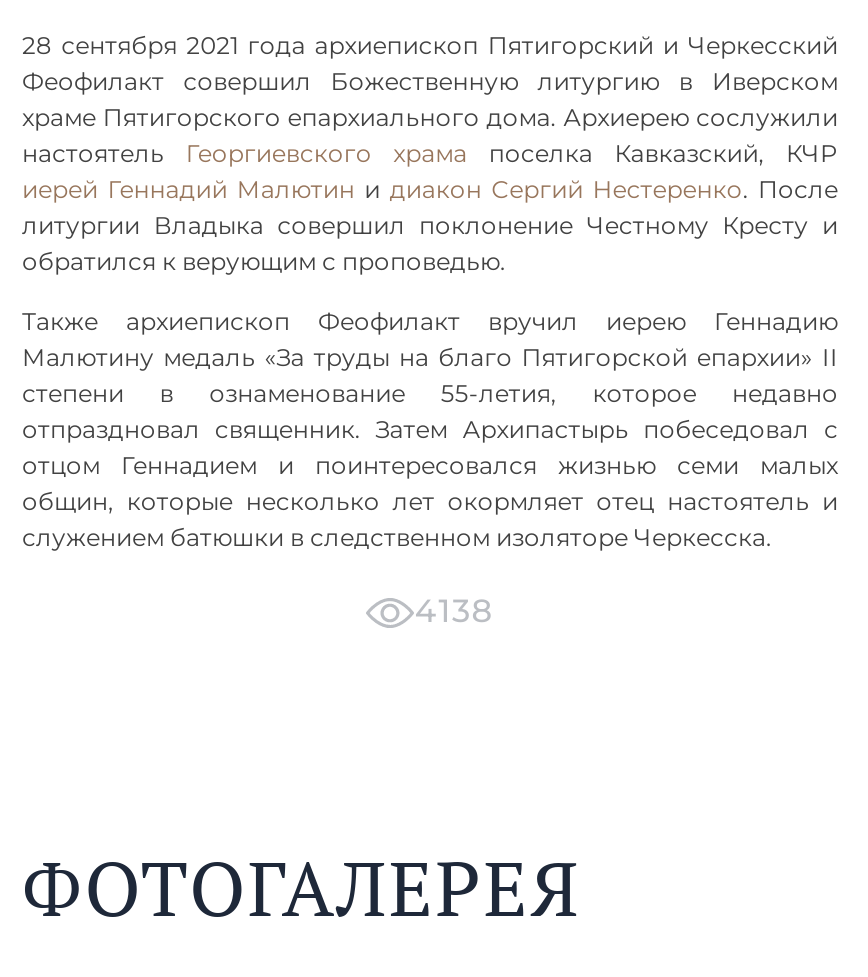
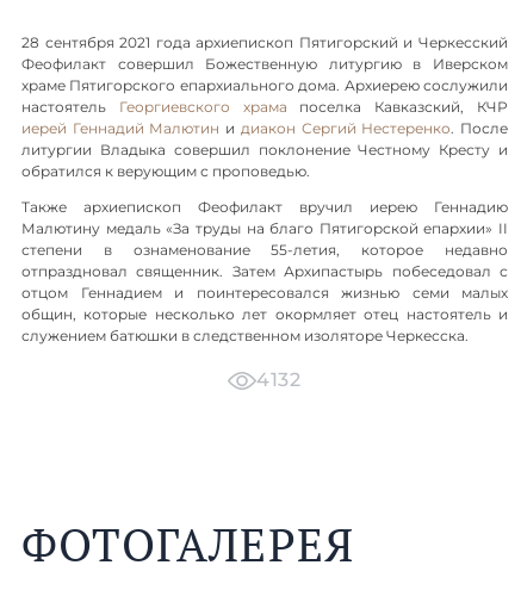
[415,593,493,631] 4138 -> [256,369,302,391] 4132

